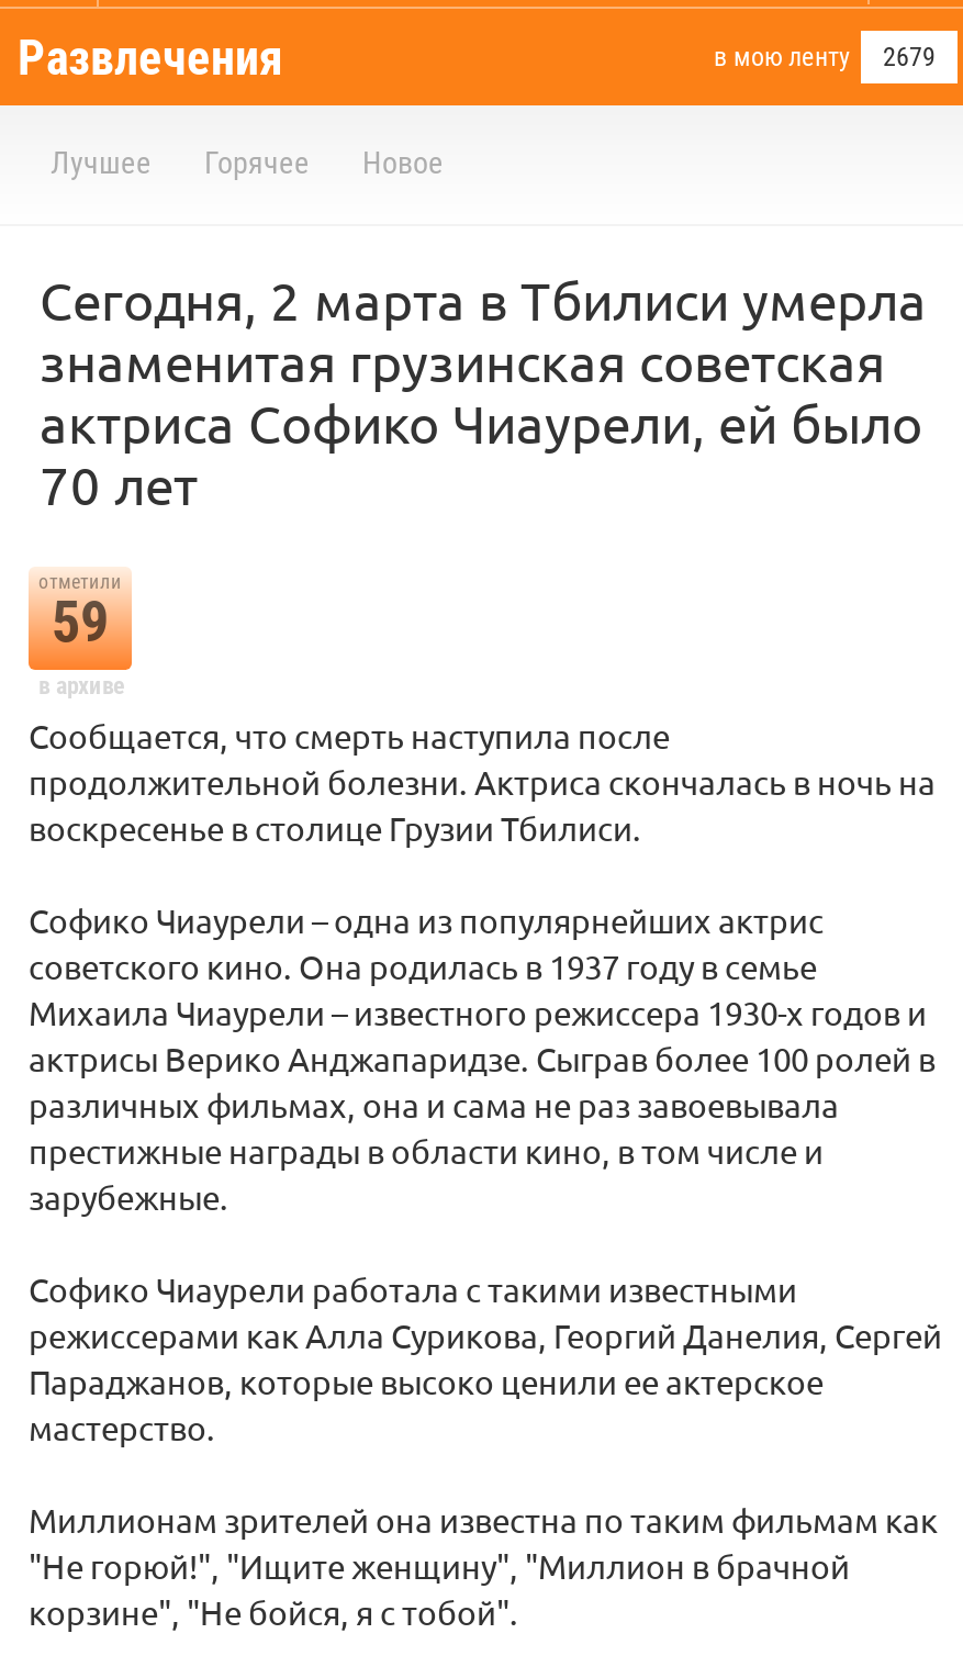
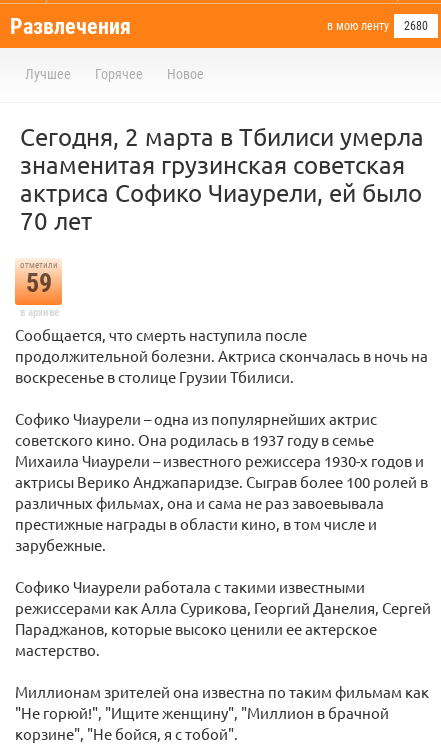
[714,42,936,72] в мою ленту 2679 -> [327,19,428,33] в мою ленту 2680

